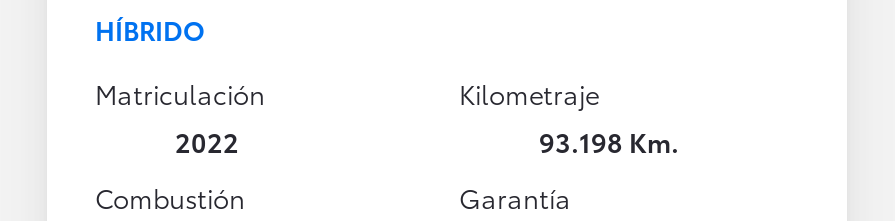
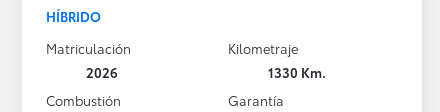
[175,122,239,158] 2022 -> [86,62,118,80] 2026
[539,122,679,158] 93.198 Km. -> [268,62,326,80] 1330 Km.

